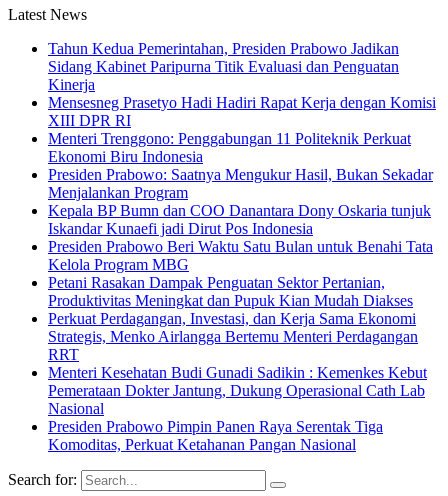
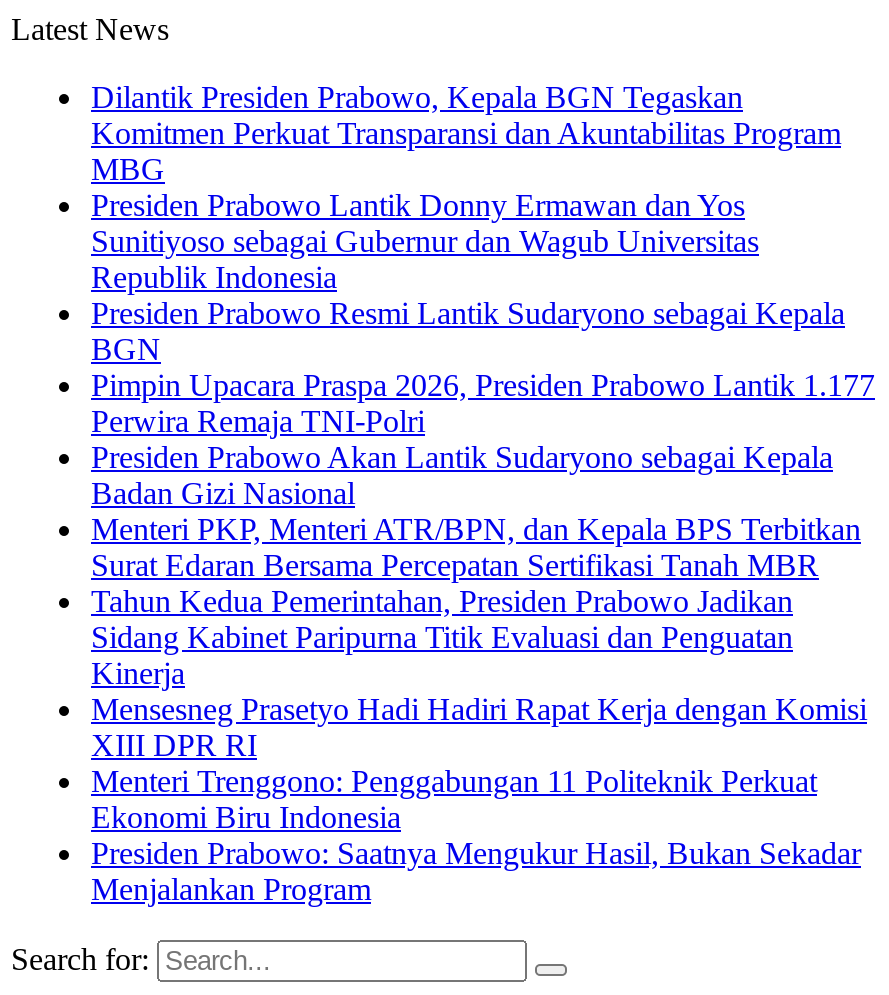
none -> [91,80,875,582] Dilantik Presiden Prabowo, Kepala BGN Tegaskan | Komitmen Perkuat Transparansi dan Akuntabilitas Program | MBG | Presiden Prabowo Lantik Donny Ermawan dan Yos | Sunitiyoso sebagai Gubernur dan Wagub Universitas | Republik Indonesia | Presiden Prabowo Resmi Lantik Sudaryono sebagai Kepala | BGN | Pimpin Upacara Praspa 2026, Presiden Prabowo Lantik 1.177 | Perwira Remaja TNI-Polri | Presiden Prabowo Akan Lantik Sudaryono sebagai Kepala | Badan Gizi Nasional | Menteri PKP, Menteri ATR/BPN, dan Kepala BPS Terbitkan | Surat Edaran Bersama Percepatan Sertifikasi Tanah MBR
moved [48,40,436,201] -> [91,584,867,906]: Tahun Kedua Pemerintahan, Presiden Prabowo Jadikan | Sidang Kabinet Paripurna Titik Evaluasi dan Penguatan | Kinerja | ... | Presiden Prabowo: Saatnya Mengukur Hasil, Bukan Sekadar | Menjalankan Program
[48,202,433,453] Kepala BP Bumn dan COO Danantara Dony Oskaria tunjuk | Iskandar Kunaefi jadi Dirut Pos Indonesia | Presiden Prabowo Beri Waktu Satu Bulan untuk Benahi Tata | Kelola Program MBG | Petani Rasakan Dampak Penguatan Sektor Pertanian, | Produktivitas Meningkat dan Pupuk Kian Mudah Diakses | Perkuat Perdagangan, Investasi, dan Kerja Sama Ekonomi | Strategis, Menko Airlangga Bertemu Menteri Perdagangan | RRT | Menteri Kesehatan Budi Gunadi Sadikin : Kemenkes Kebut | Pemerataan Dokter Jantung, Dukung Operasional Cath Lab | Nasional | Presiden Prabowo Pimpin Panen Raya Serentak Tiga | Komoditas, Perkuat Ketahanan Pangan Nasional -> none

